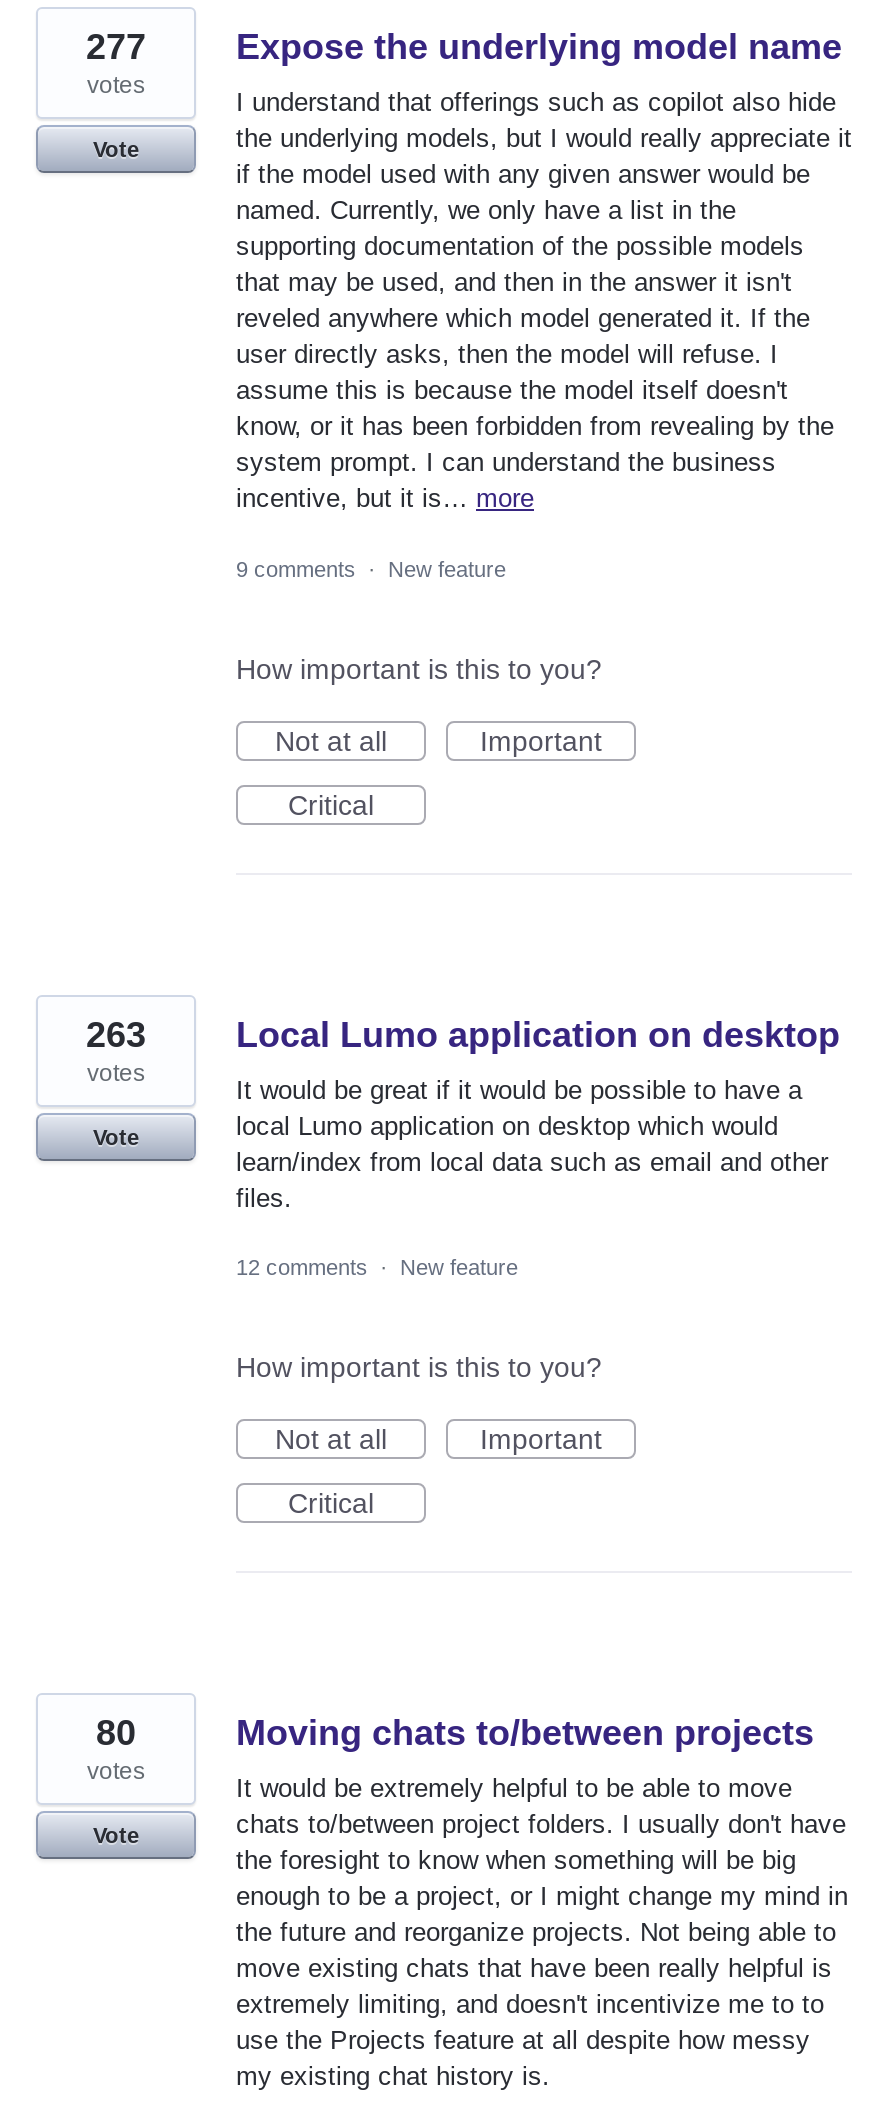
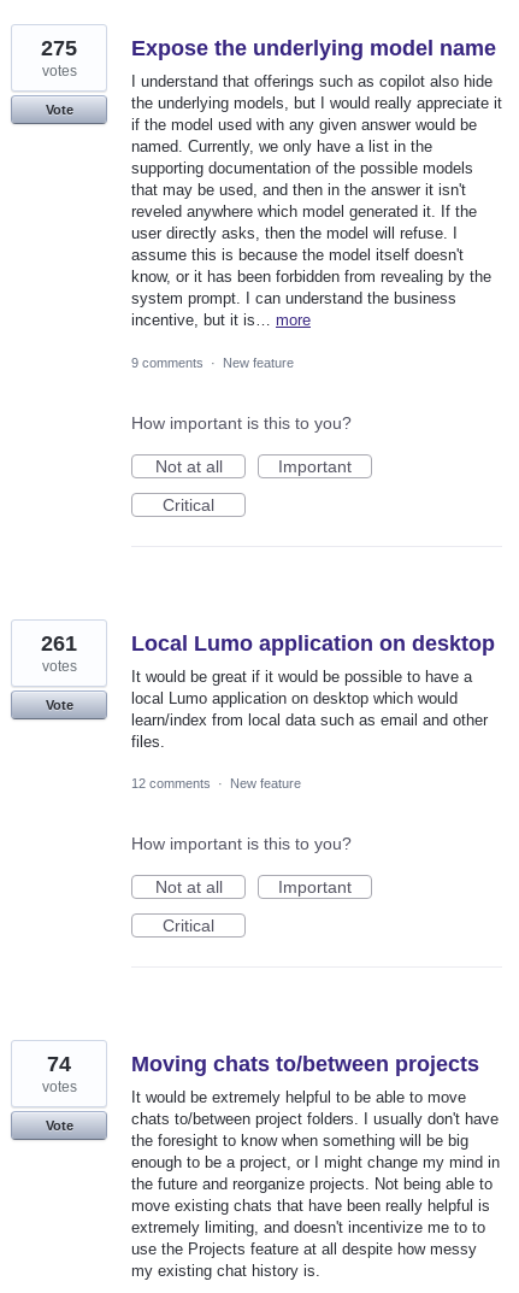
[86,28,146,68] 277 -> [41,37,77,61] 275
[86,1014,146,1054] 263 -> [41,631,77,655] 261
[96,1712,136,1752] 80 -> [47,1052,71,1076] 74

